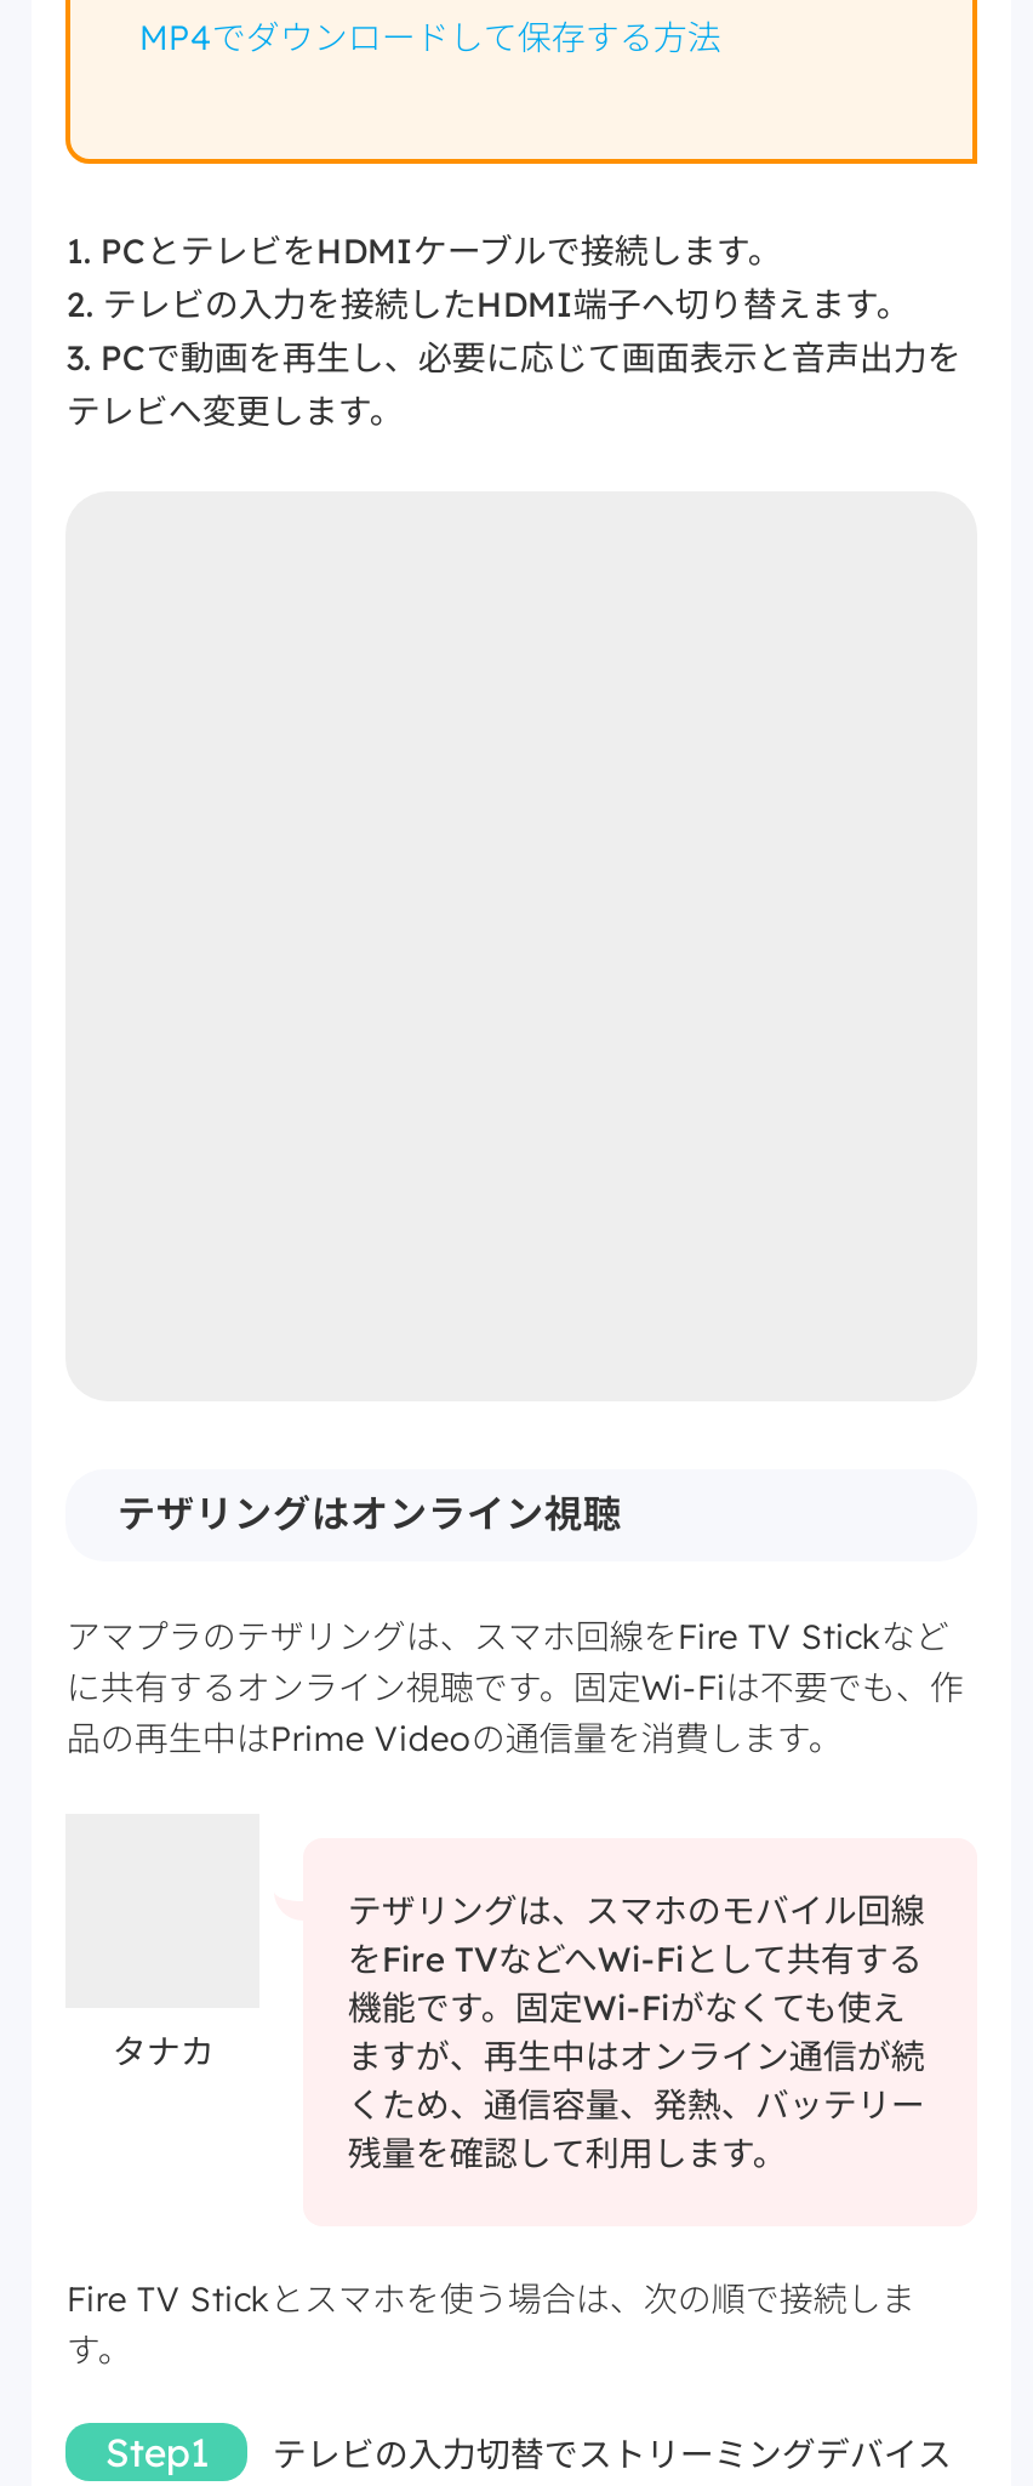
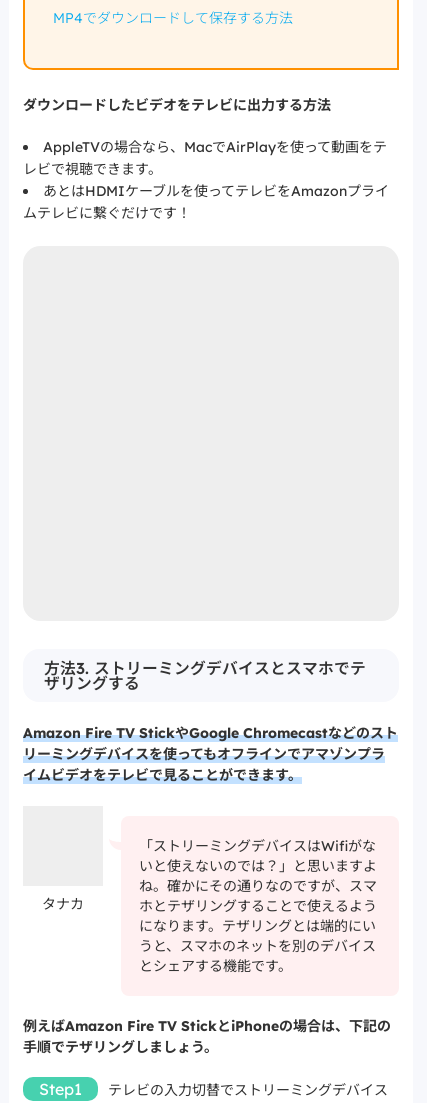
[66,229,961,433] PCとテレビをHDMIケーブルで接続します。 | テレビの入力を接続したHDMI端子へ切り替えます。 | PCで動画を再生し、必要に応じて画面表示と音声出力を | テレビへ変更します。 -> [23,96,389,222] ダウンロードしたビデオをテレビに出力する方法 | AppleTVの場合なら、MacでAirPlayを使って動画をテ | レビで視聴できます。 | あとはHDMIケーブルを使ってテレビをAmazonプライ | ムテレビに繋ぐだけです！
[66,1490,964,1760] テザリングはオンライン視聴 | アマプラのテザリングは、スマホ回線をFire TV Stickなど | に共有するオンライン視聴です。固定Wi-Fiは不要でも、作 | 品の再生中はPrime Videoの通信量を消費します。 -> [23,657,398,784] 方法3. ストリーミングデバイスとスマホでテ | ザリングする | Amazon Fire TV StickやGoogle Chromecastなどのスト | リーミングデバイスを使ってもオフラインでアマゾンプラ | イムビデオをテレビで見ることができます。
[348,1889,925,2175] テザリングは、スマホのモバイル回線 | をFire TVなどへWi-Fiとして共有する | 機能です。固定Wi-Fiがなくても使え | ますが、再生中はオンライン通信が続 | くため、通信容量、発熱、バッテリー | 残量を確認して利用します。 -> [139,837,377,975] 「ストリーミングデバイスはWifiがな | いと使えないのでは？」と思いますよ | ね。確かにその通りなのですが、スマ | ホとテザリングすることで使えるよう | になります。テザリングとは端的にい | うと、スマホのネットを別のデバイス | とシェアする機能です。
[66,2277,915,2372] Fire TV Stickとスマホを使う場合は、次の順で接続しま | す。 -> [23,1017,391,1056] 例えばAmazon Fire TV StickとiPhoneの場合は、下記の | 手順でテザリングしましょう。

